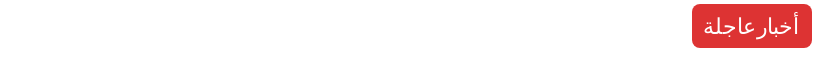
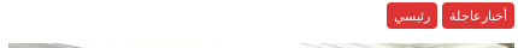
none -> [393,6,429,24] رئيسي

